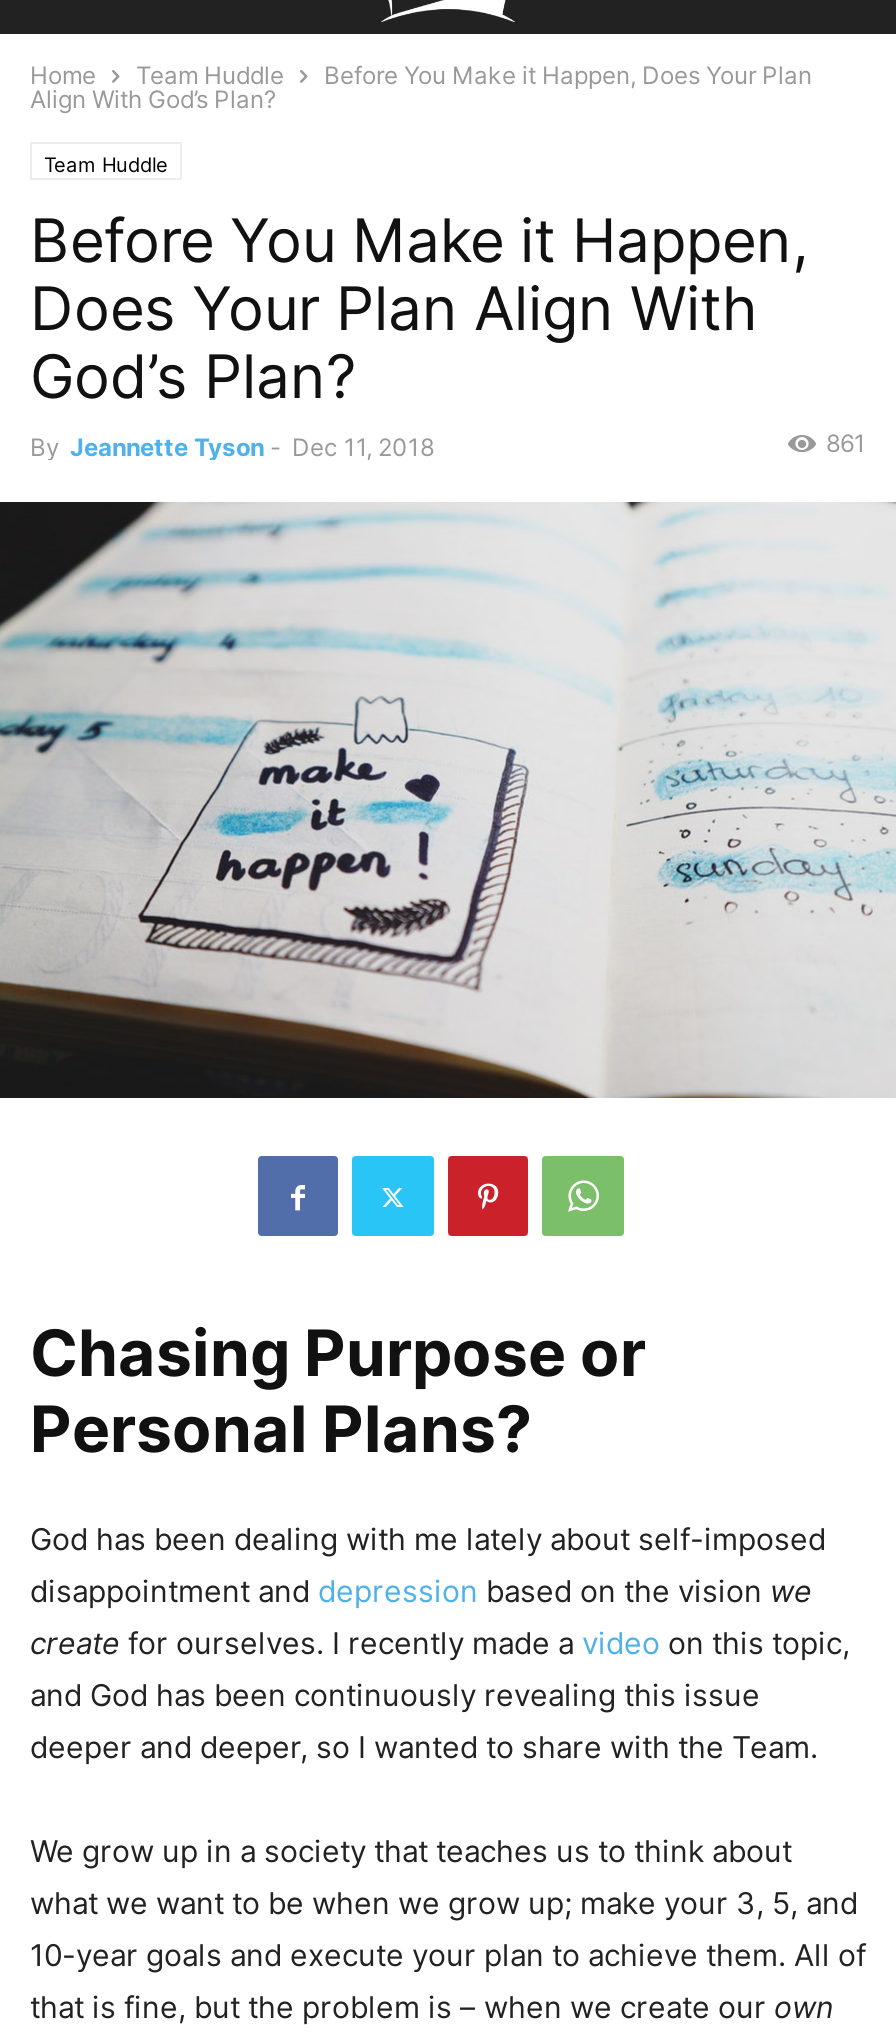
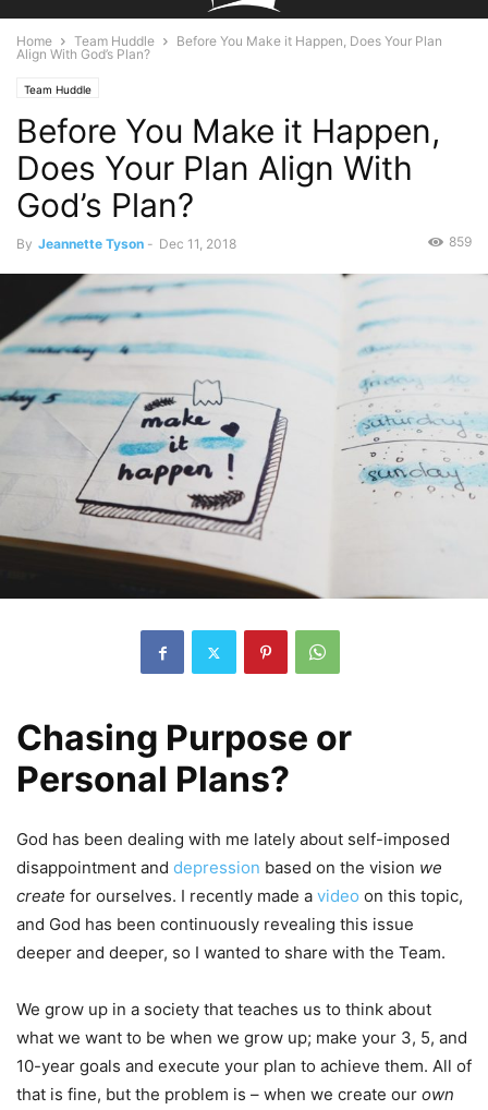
[826,428,866,458] 861 -> [449,233,472,250] 859

